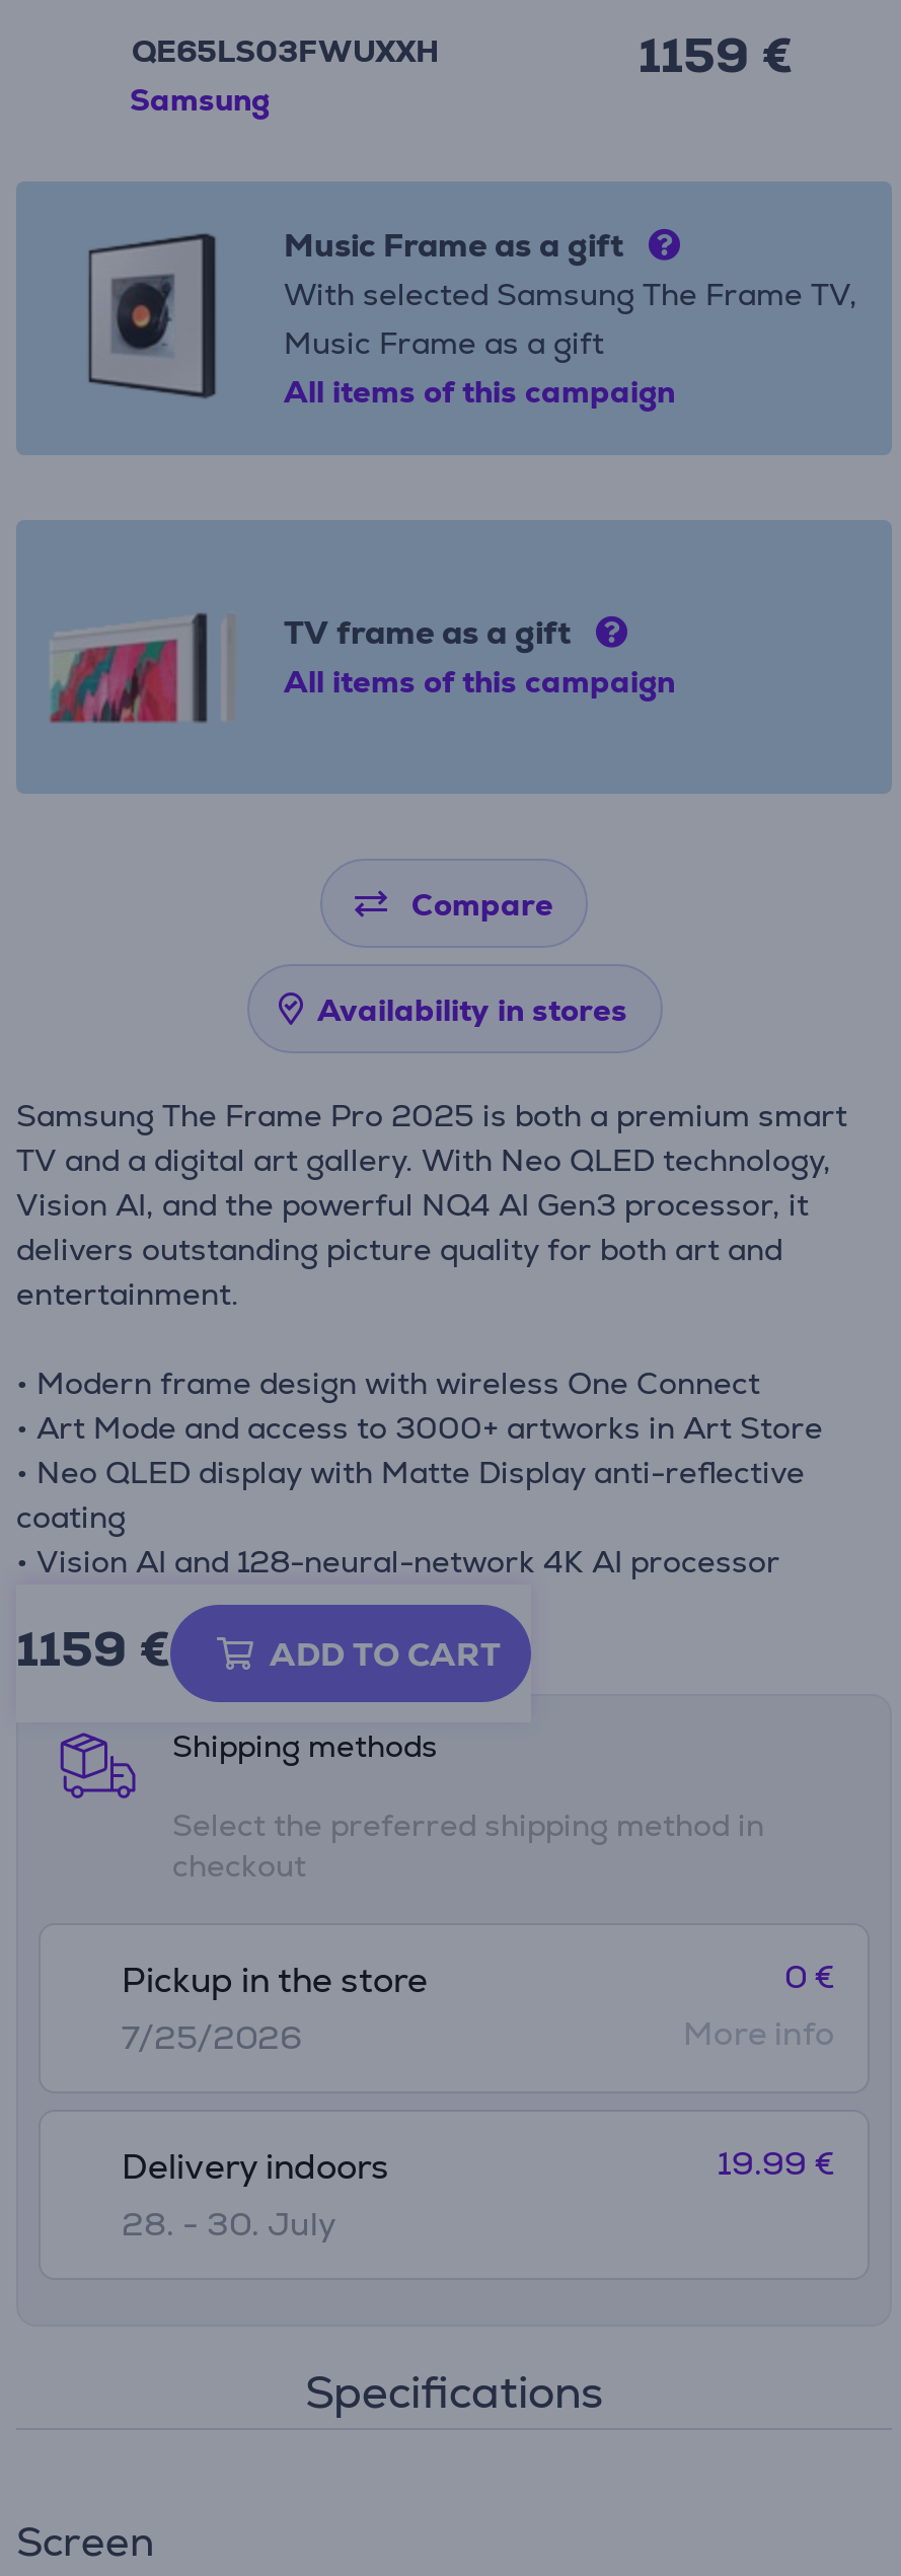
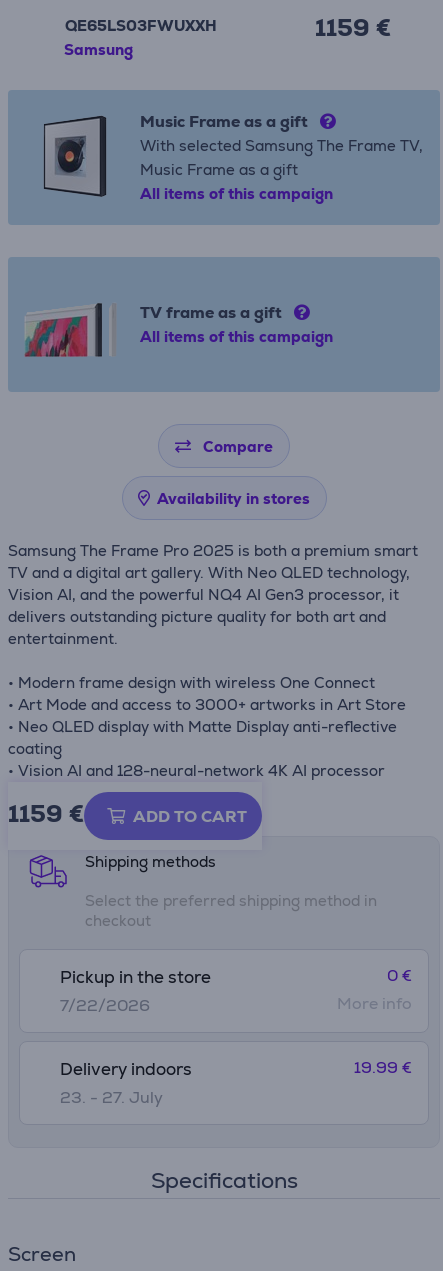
[122,2016,302,2059] 7/25/2026 -> [60,995,150,1016] 7/22/2026
[122,2203,336,2246] 28. - 30. July -> [60,1087,163,1108] 23. - 27. July

